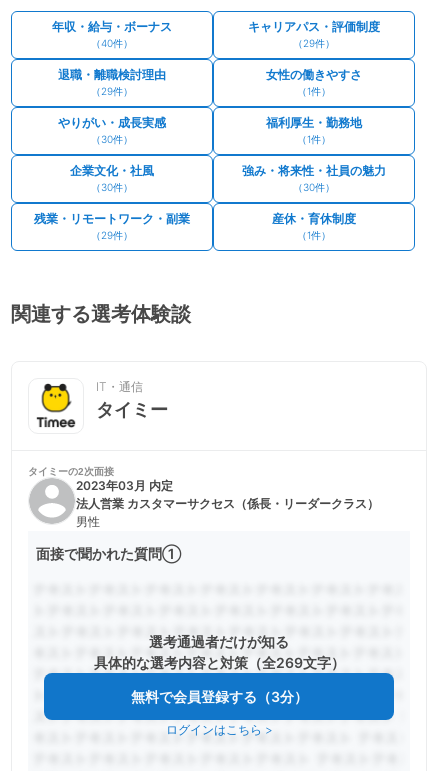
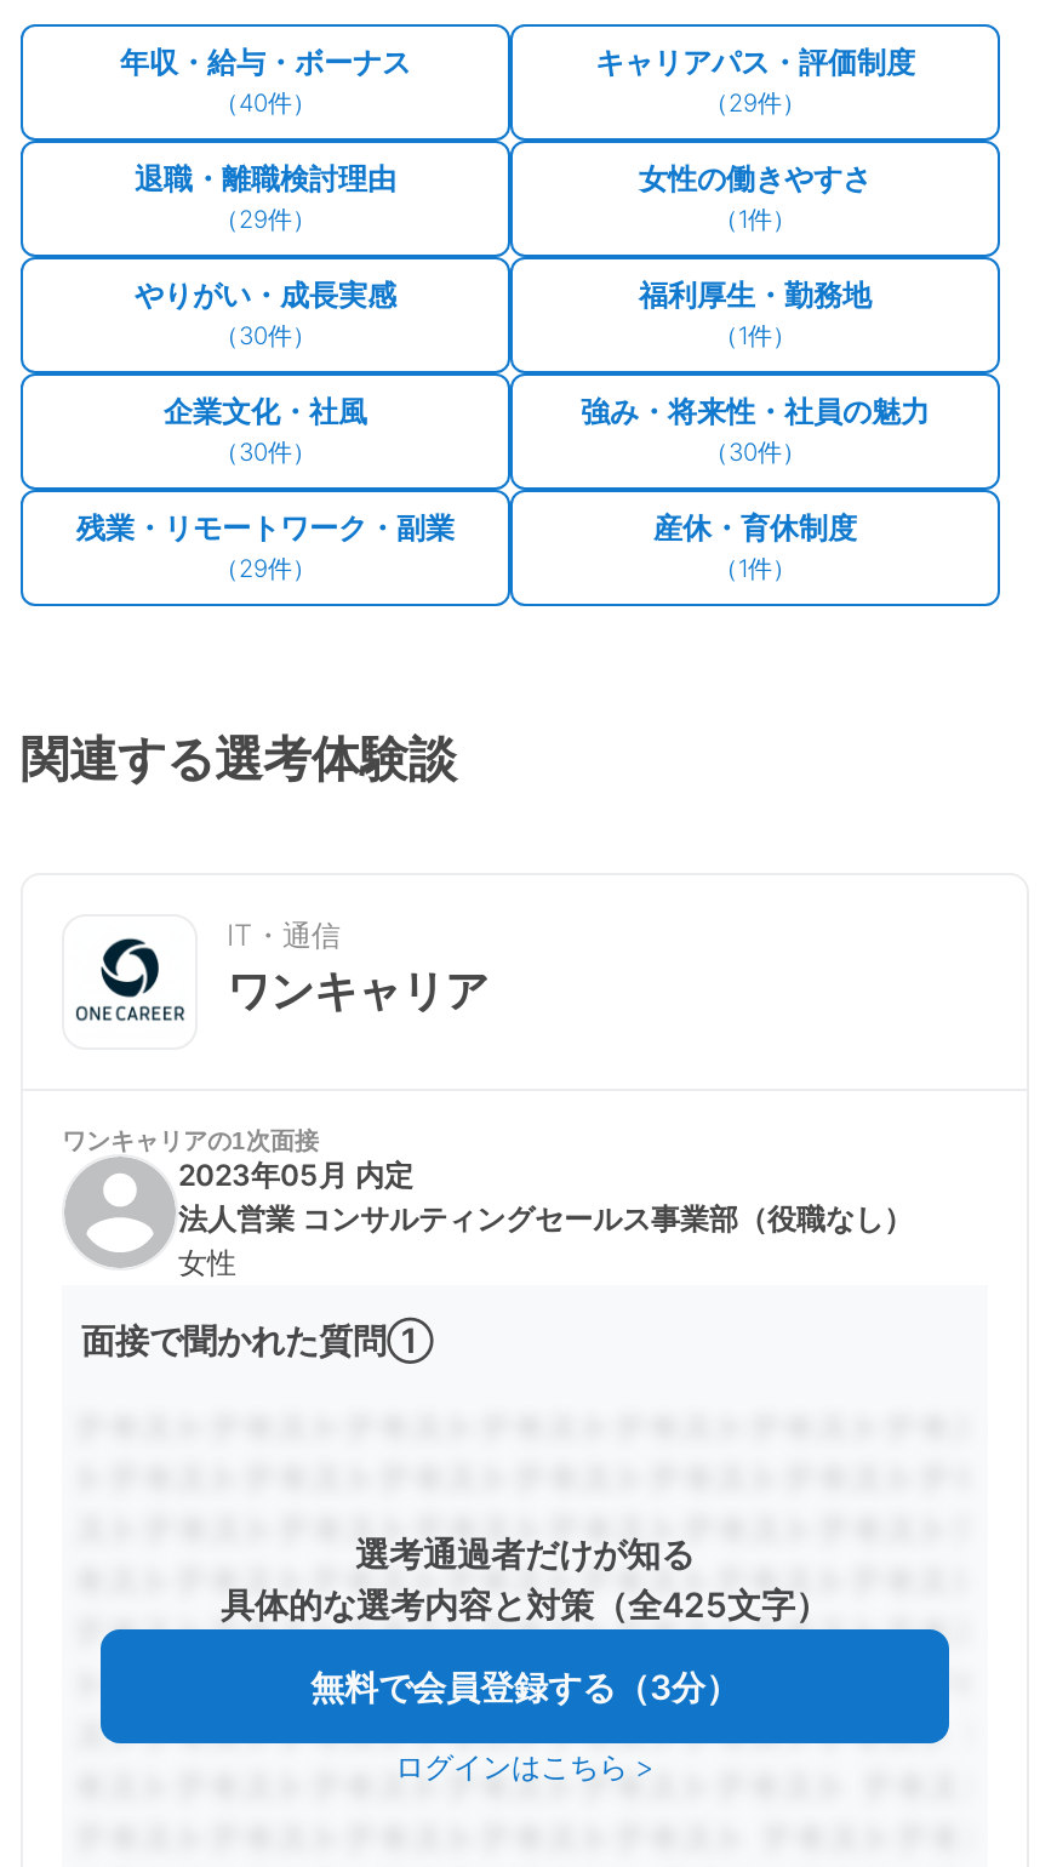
[34,383,168,428] [image] | タイミー -> [74,929,488,1033] [image] | ワンキャリア
[28,465,379,528] タイミーの2次面接 | 2023年03月 内定 | 法人営業 カスタマーサクセス（係長・リーダークラス） | 男性 -> [62,1126,913,1279] ワンキャリアの1次面接 | 2023年05月 内定 | 法人営業 コンサルティングセールス事業部（役職なし） | 女性
[93,654,344,671] 具体的な選考内容と対策（全269文字） -> [221,1583,829,1625] 具体的な選考内容と対策（全425文字）

